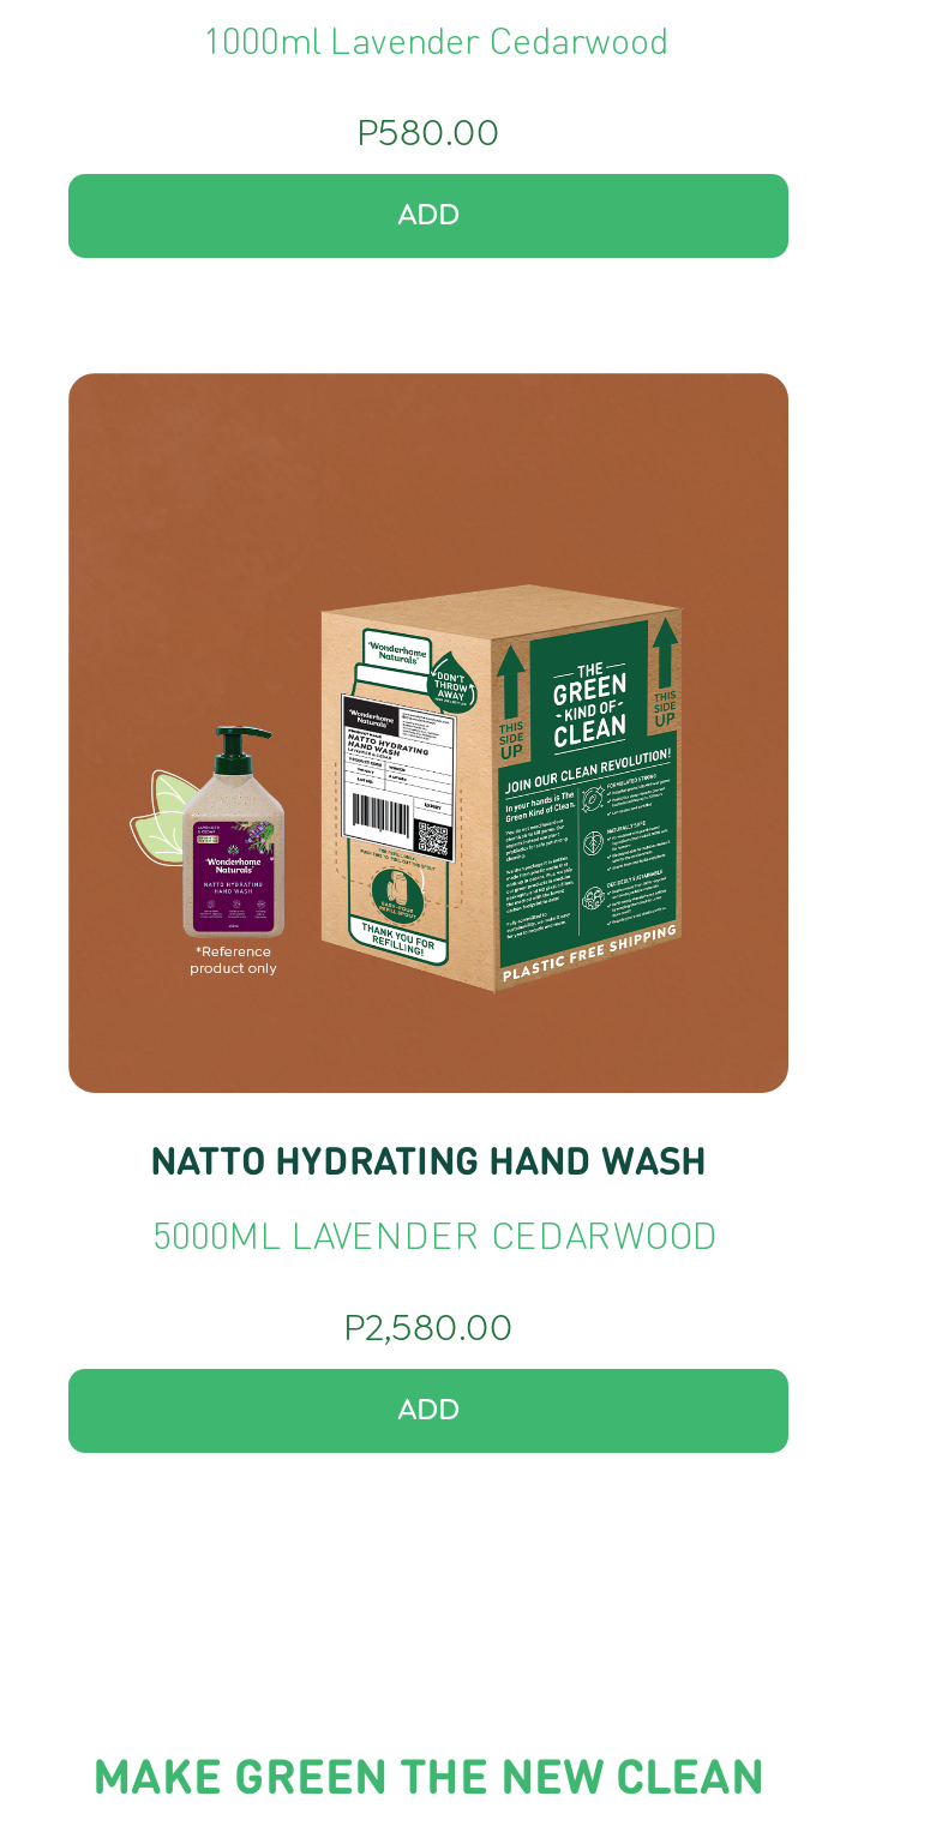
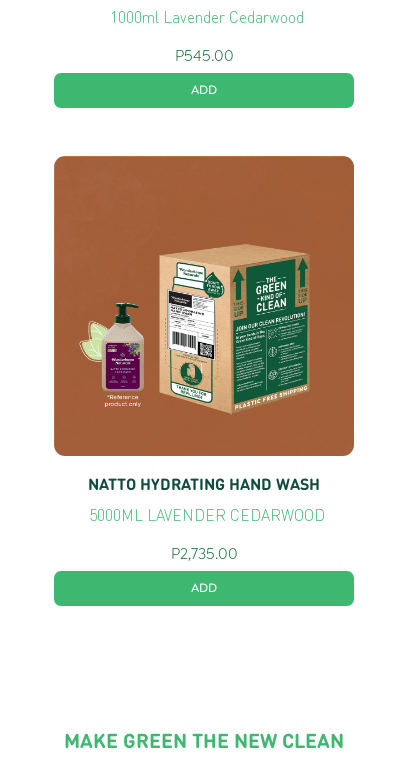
[356,107,500,157] P580.00 -> [174,45,233,66] P545.00
[343,1301,514,1352] P2,580.00 -> [170,543,237,564] P2,735.00

